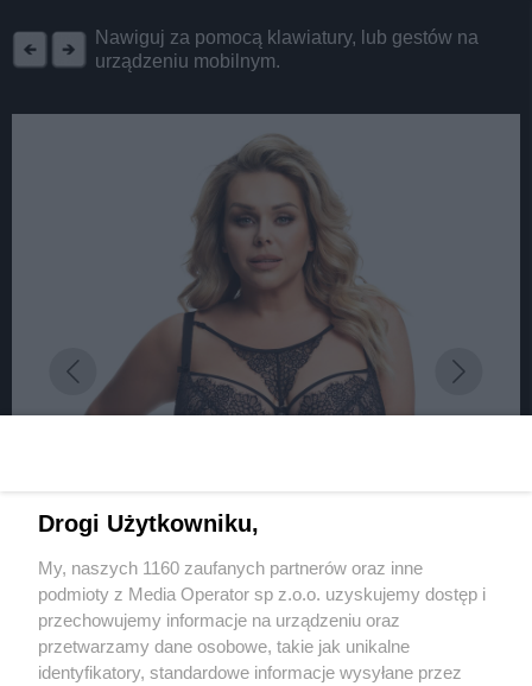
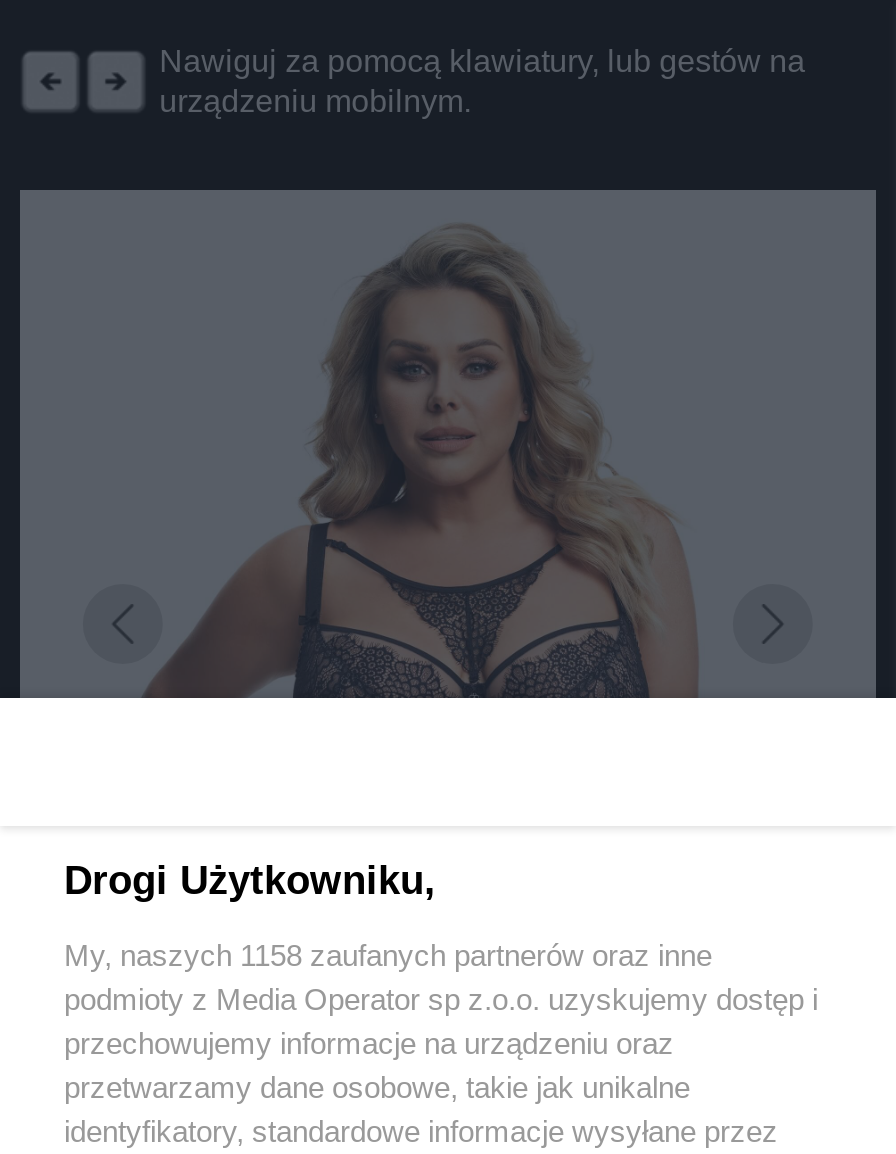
[38,558,423,578] My, naszych 1160 zaufanych partnerów oraz inne -> [64,938,712,972] My, naszych 1158 zaufanych partnerów oraz inne

